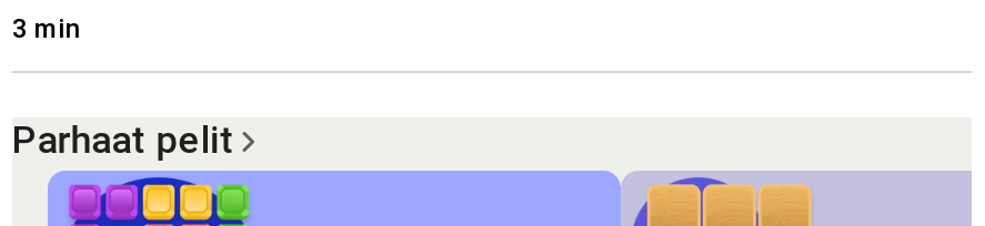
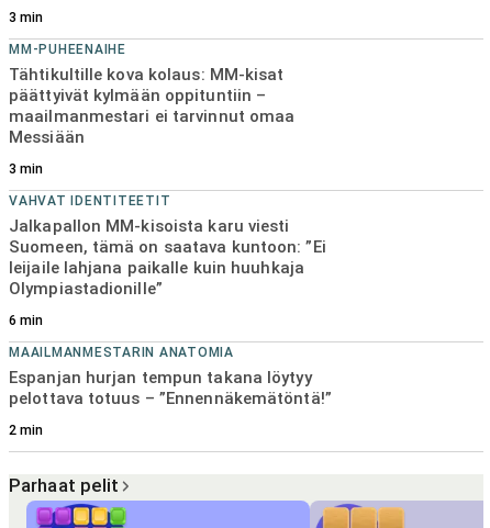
none -> [9,41,332,437] MM-PUHEENAIHE | Tähtikultille kova kolaus: MM-kisat | päättyivät kylmään oppituntiin – | maailmanmestari ei tarvinnut omaa | Messiään | 3 min | VAHVAT IDENTITEETIT | Jalkapallon MM-kisoista karu viesti | Suomeen, tämä on saatava kuntoon: ”Ei | leijaile lahjana paikalle kuin huuhkaja | Olympiastadionille” | 6 min | MAAILMANMESTARIN ANATOMIA | Espanjan hurjan tempun takana löytyy | pelottava totuus – ”Ennennäkemätöntä!” | 2 min

